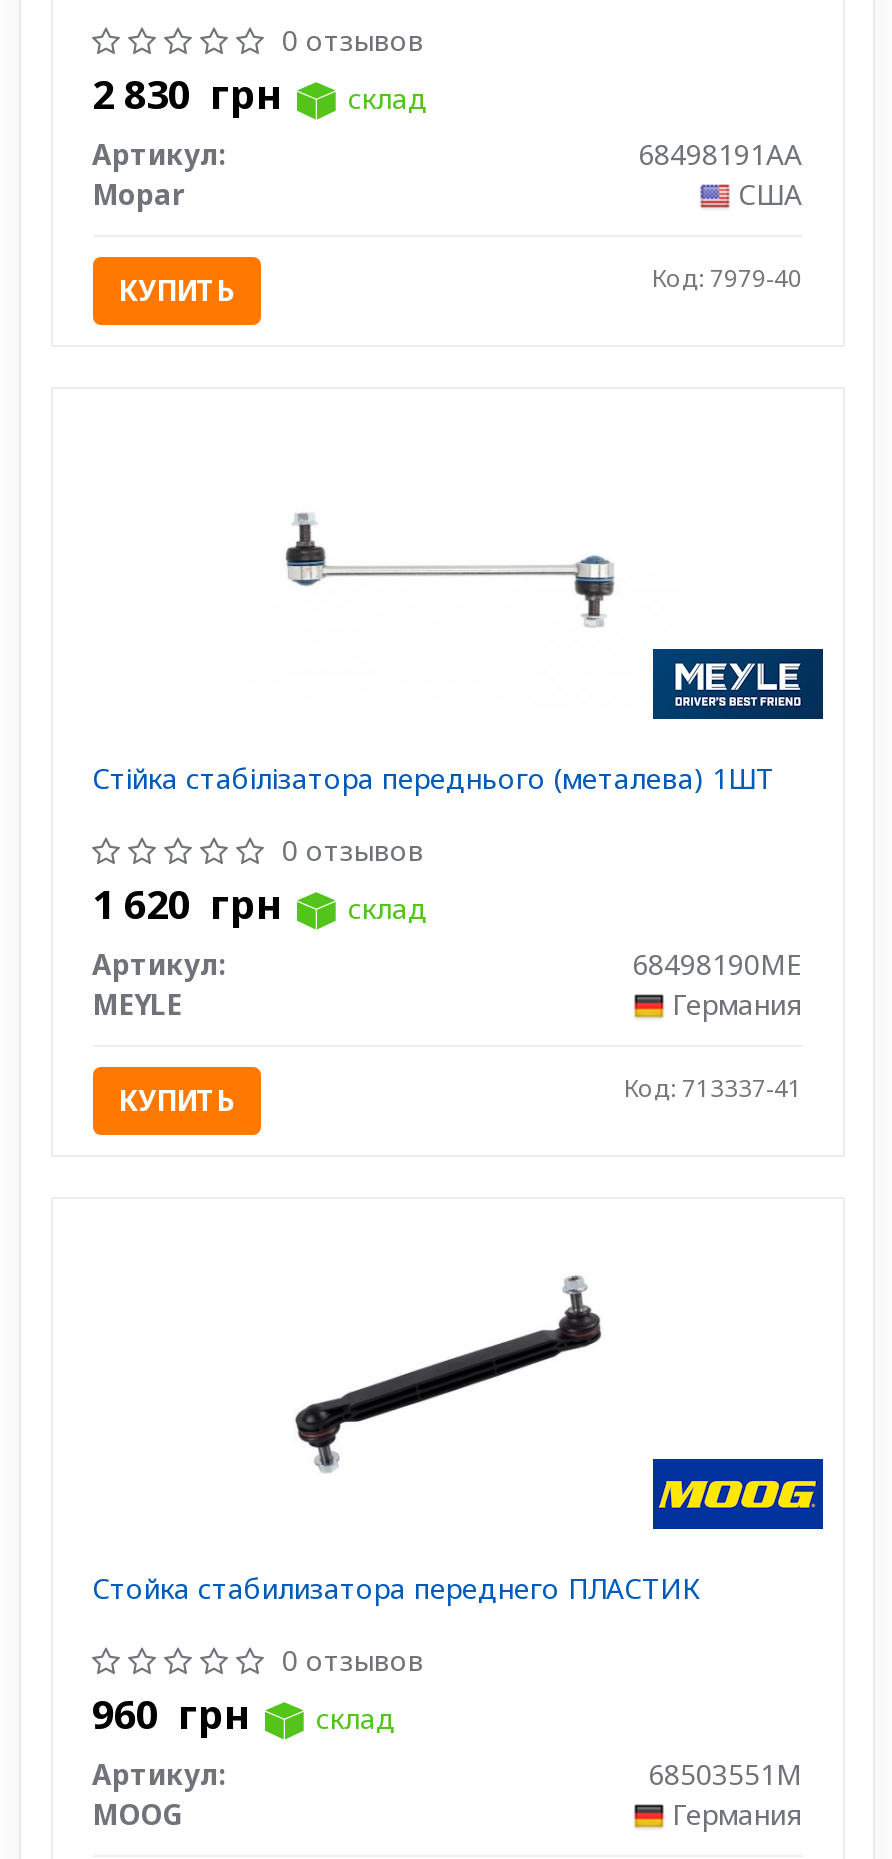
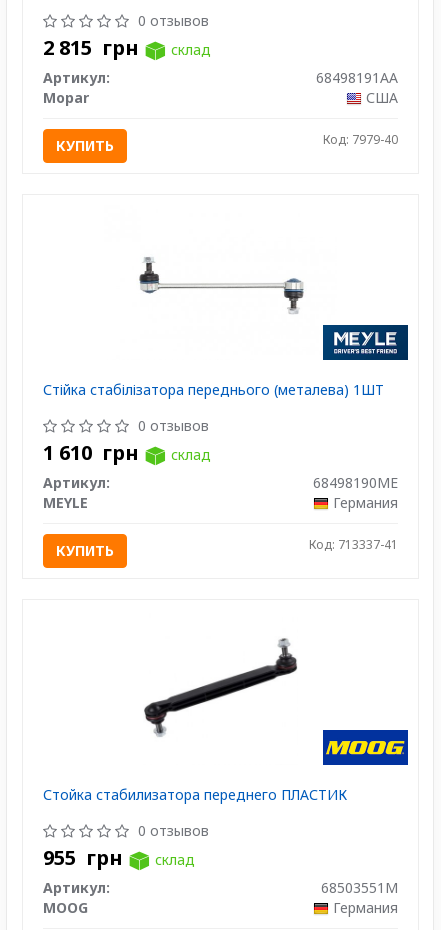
[92,66,428,120] 2 830 грн склад -> [42,33,210,60] 2 815 грн склад
[92,877,428,931] 1 620 грн склад -> [42,439,210,466] 1 610 грн склад
[92,1687,396,1741] 960 грн склад -> [42,844,194,871] 955 грн склад

